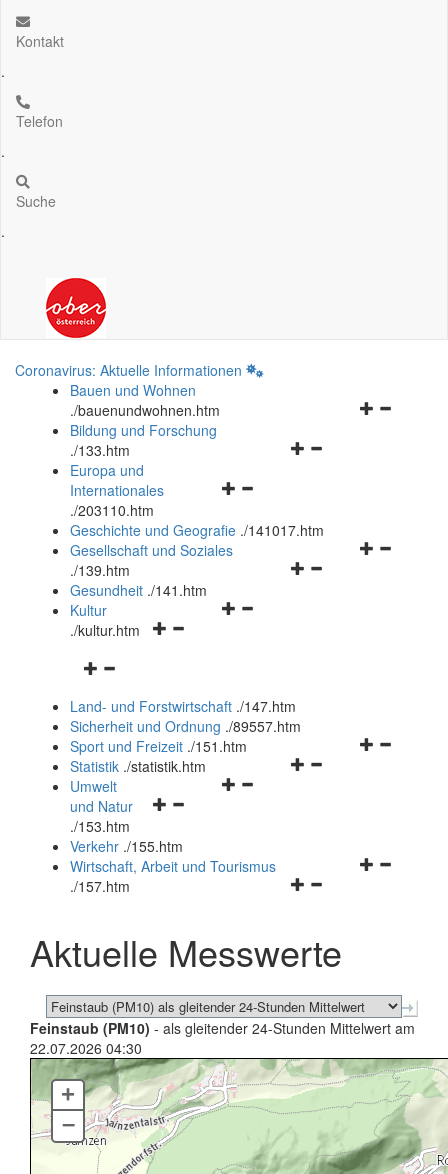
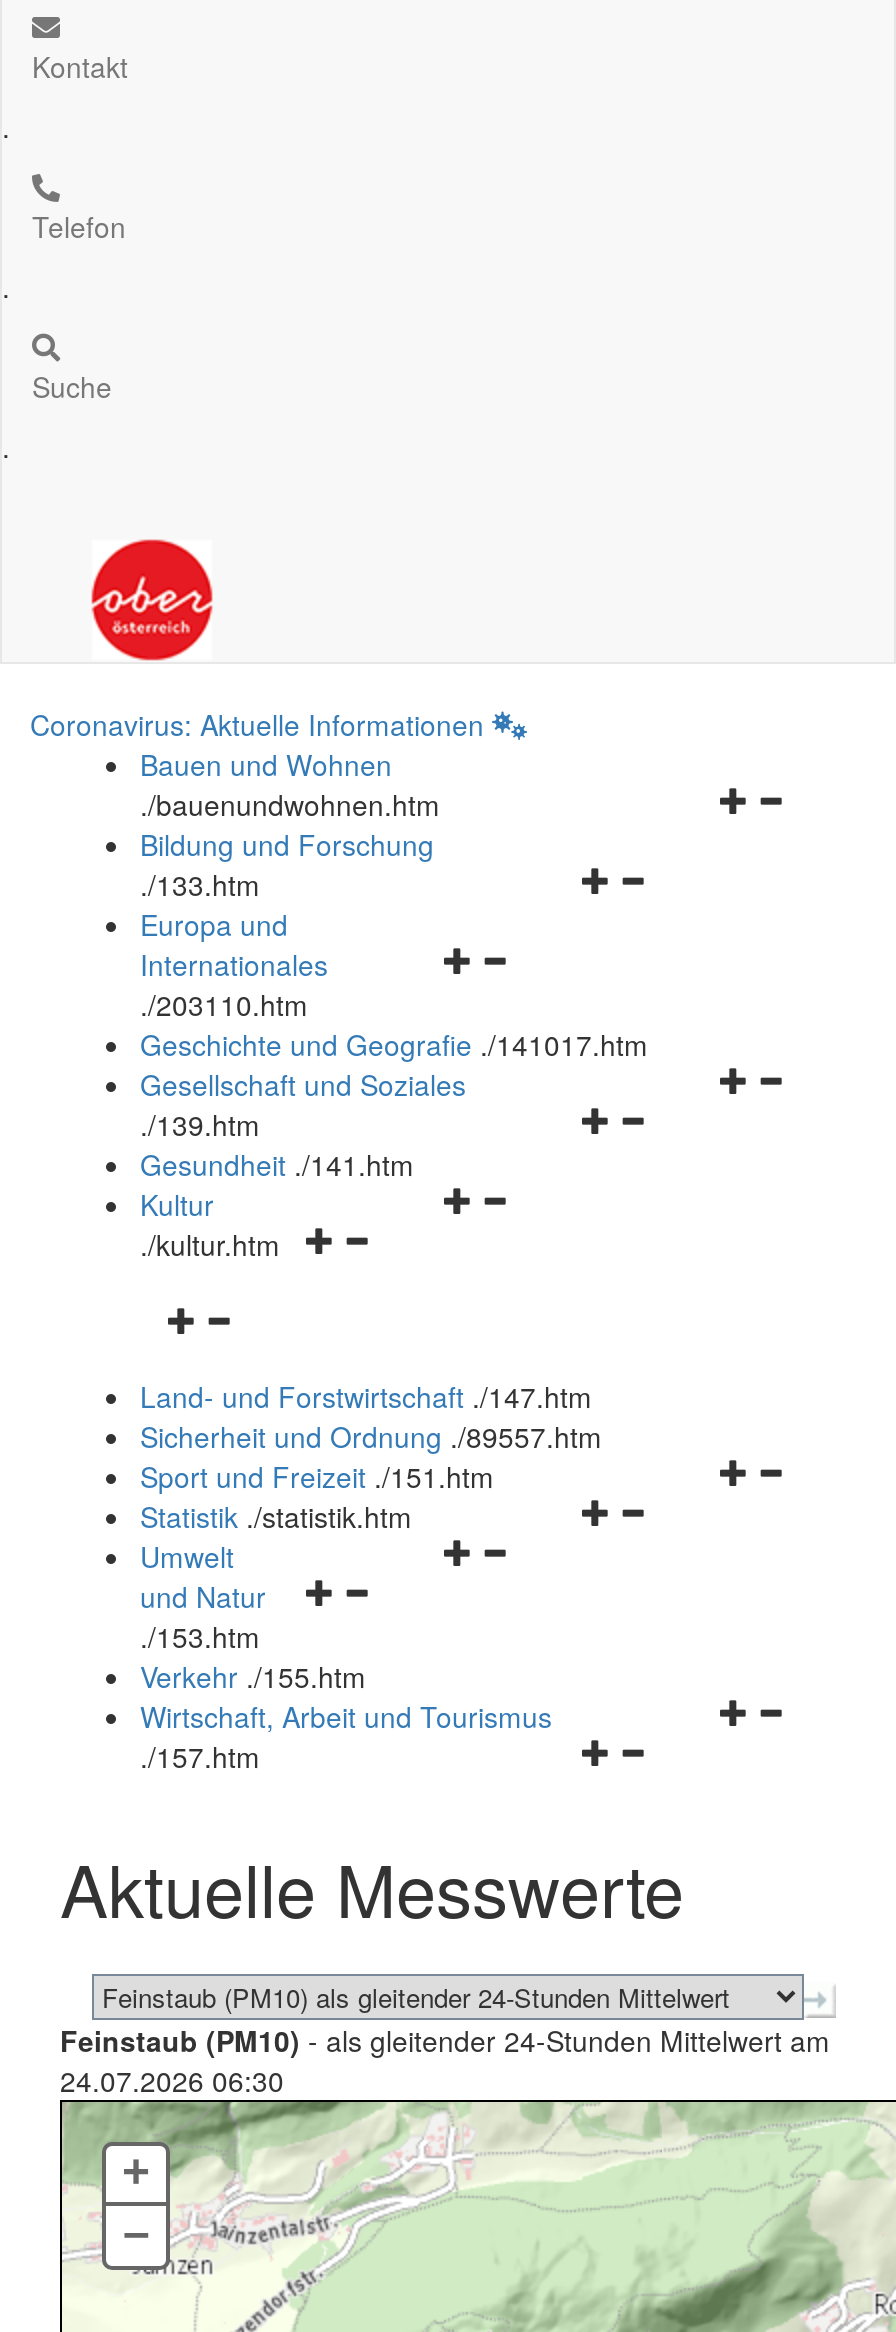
[30,1038,142,1058] 22.07.2026 04:30 -> [60,2060,284,2100] 24.07.2026 06:30

